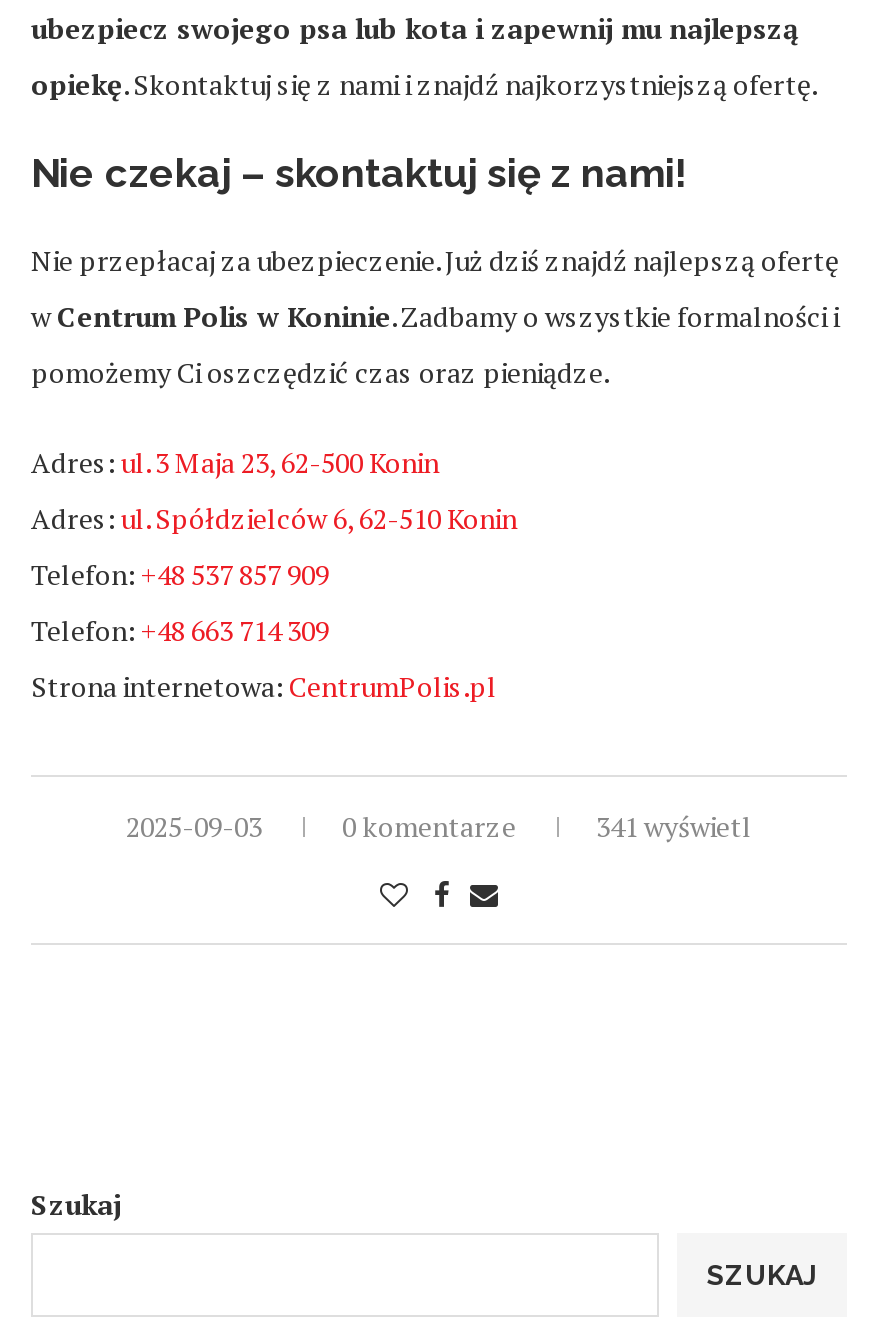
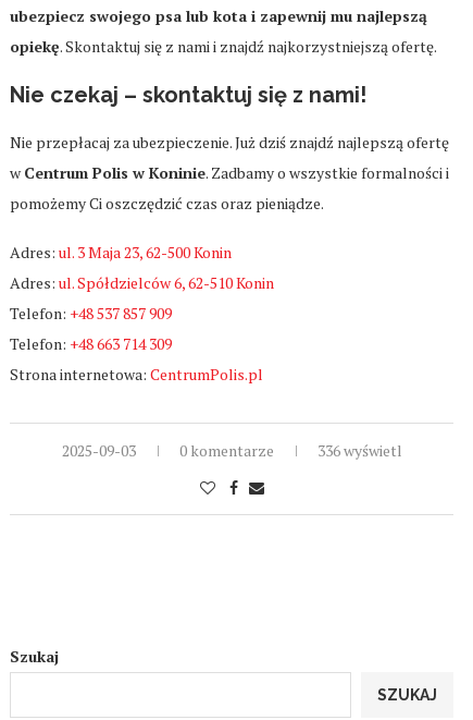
[596,808,752,846] 341 wyświetl -> [317,440,402,461] 336 wyświetl

